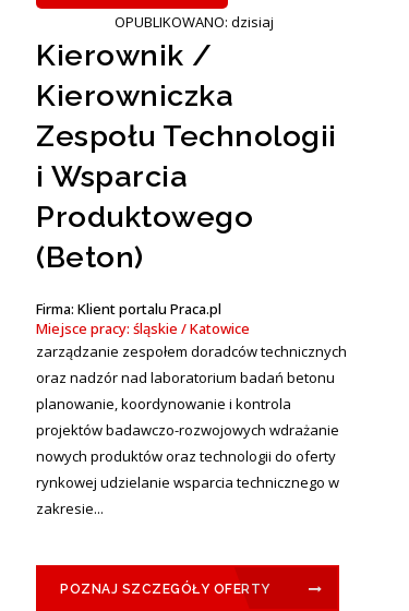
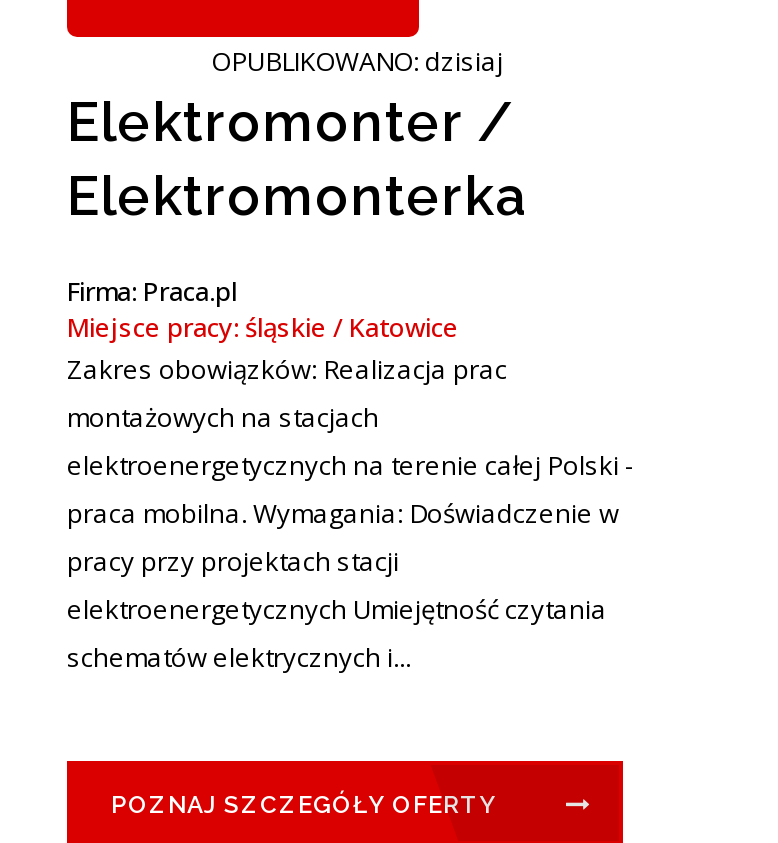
[36,38,336,274] Kierownik / | Kierowniczka | Zespołu Technologii | i Wsparcia | Produktowego | (Beton) -> [67,91,528,227] Elektromonter / | Elektromonterka
[36,299,221,319] Firma: Klient portalu Praca.pl -> [67,273,237,309] Firma: Praca.pl
[36,342,347,518] zarządzanie zespołem doradców technicznych | oraz nadzór nad laboratorium badań betonu | planowanie, koordynowanie i kontrola | projektów badawczo-rozwojowych wdrażanie | nowych produktów oraz technologii do oferty | rynkowej udzielanie wsparcia technicznego w | zakresie... -> [67,351,633,675] Zakres obowiązków: Realizacja prac | montażowych na stacjach | elektroenergetycznych na terenie całej Polski - | praca mobilna. Wymagania: Doświadczenie w | pracy przy projektach stacji | elektroenergetycznych Umiejętność czytania | schematów elektrycznych i...

